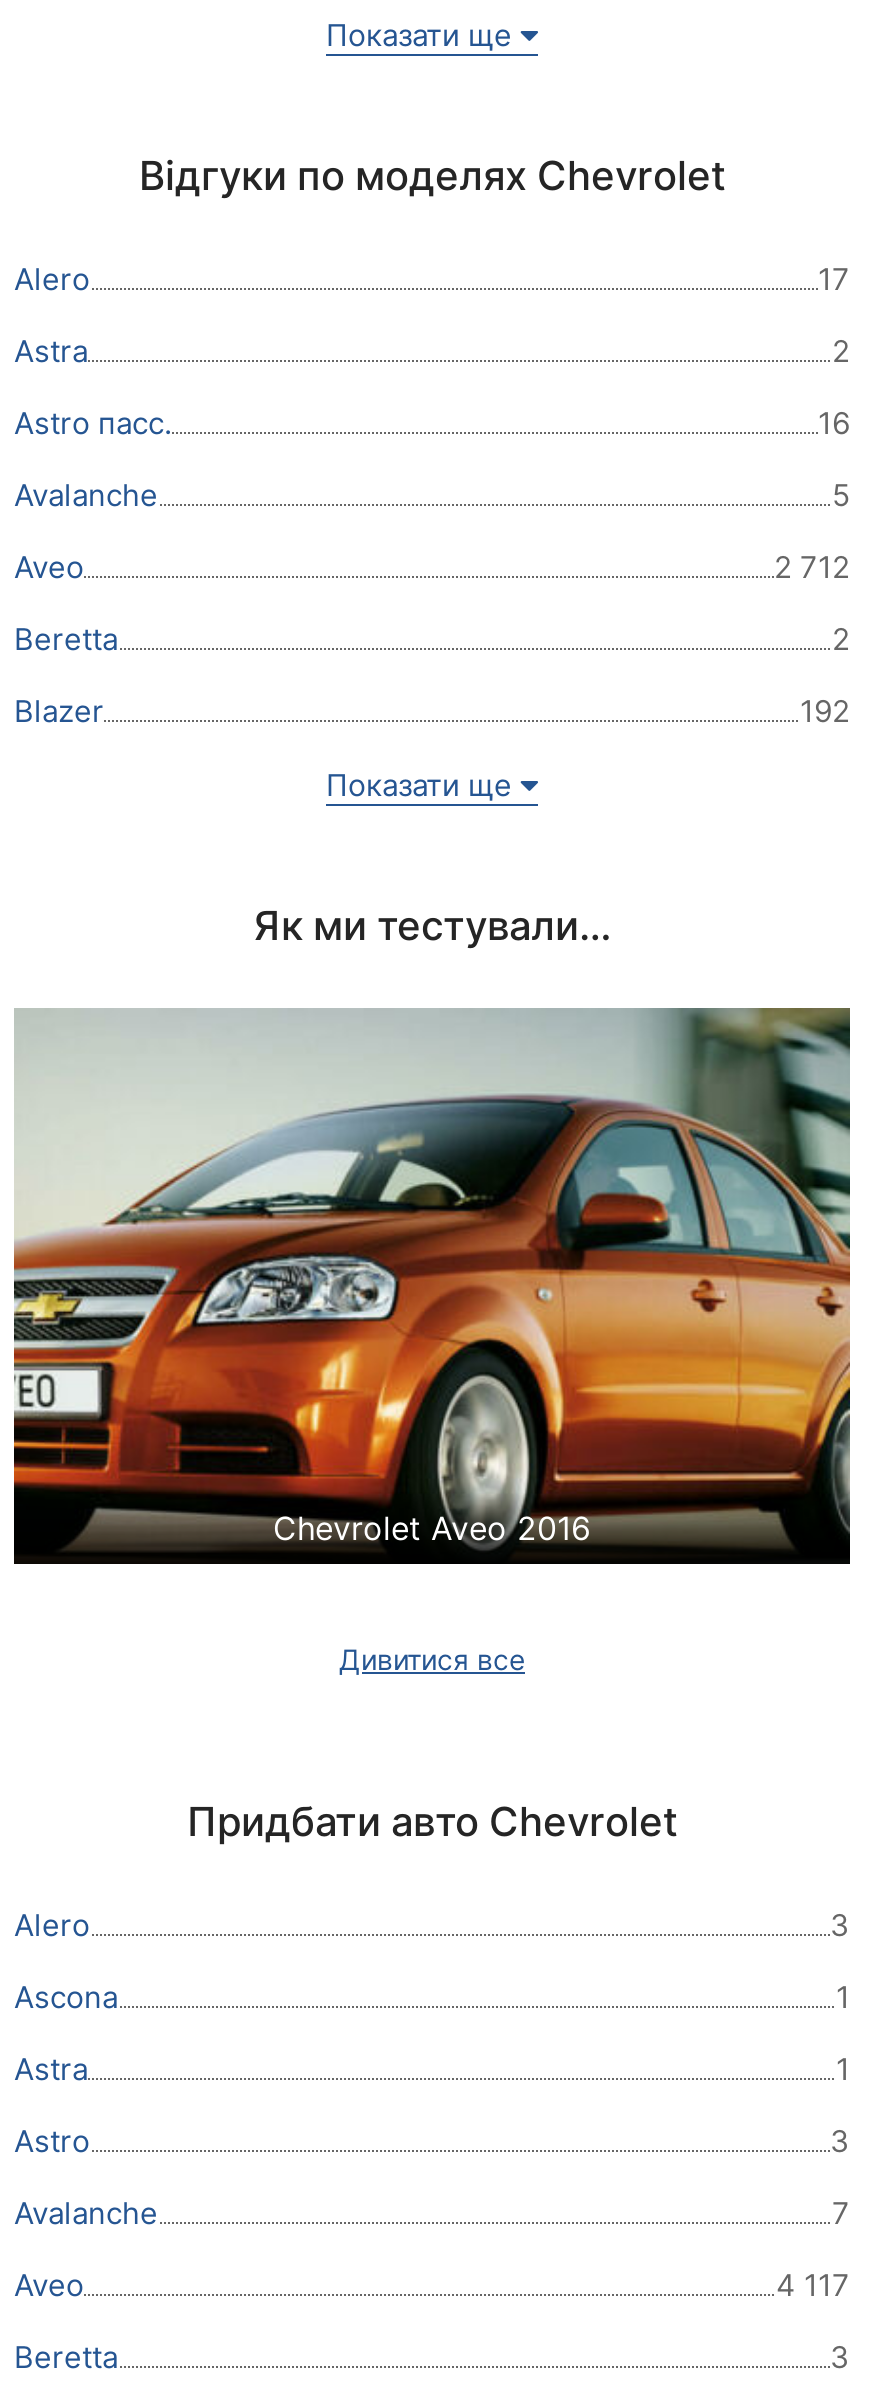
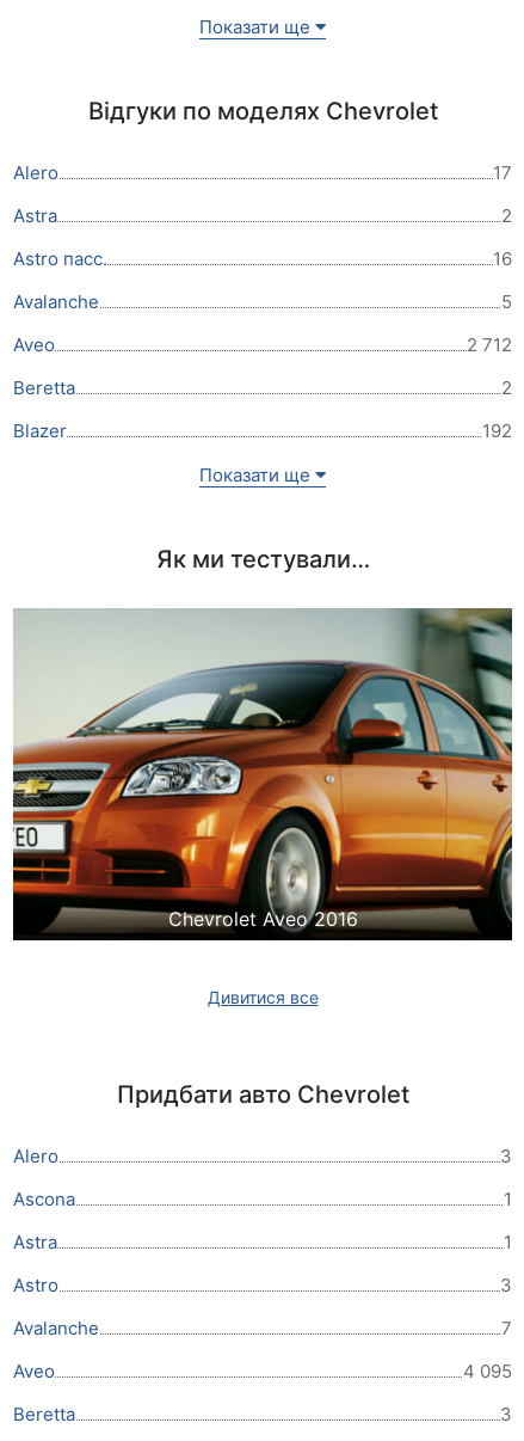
[776,2267,850,2305] 4 117 -> [463,1360,512,1383] 4 095

